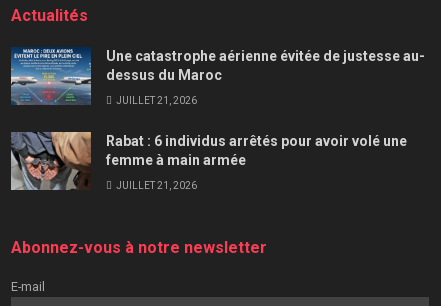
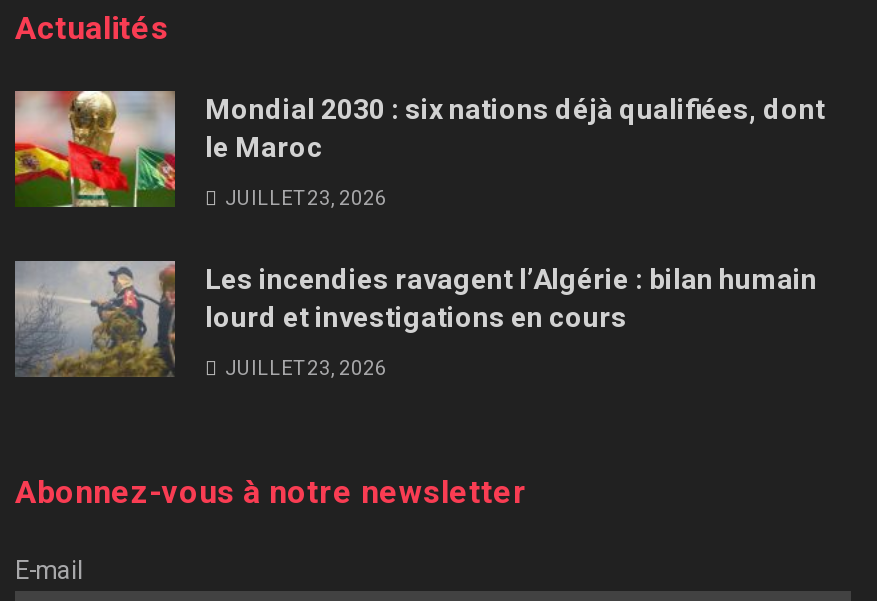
[10,46,425,106] [image] | Une catastrophe aérienne évitée de justesse au- | dessus du Maroc -> [13,89,825,209] [image] | Mondial 2030 : six nations déjà qualifiées, dont | le Maroc
[114,95,197,106] JUILLET 21, 2026 -> [221,188,387,210] JUILLET 23, 2026
[11,131,407,191] [image] | Rabat : 6 individus arrêtés pour avoir volé une | femme à main armée -> [13,259,817,377] [image] | Les incendies ravagent l’Algérie : bilan humain | lourd et investigations en cours
[114,180,197,191] JUILLET 21, 2026 -> [221,358,387,380] JUILLET 23, 2026

